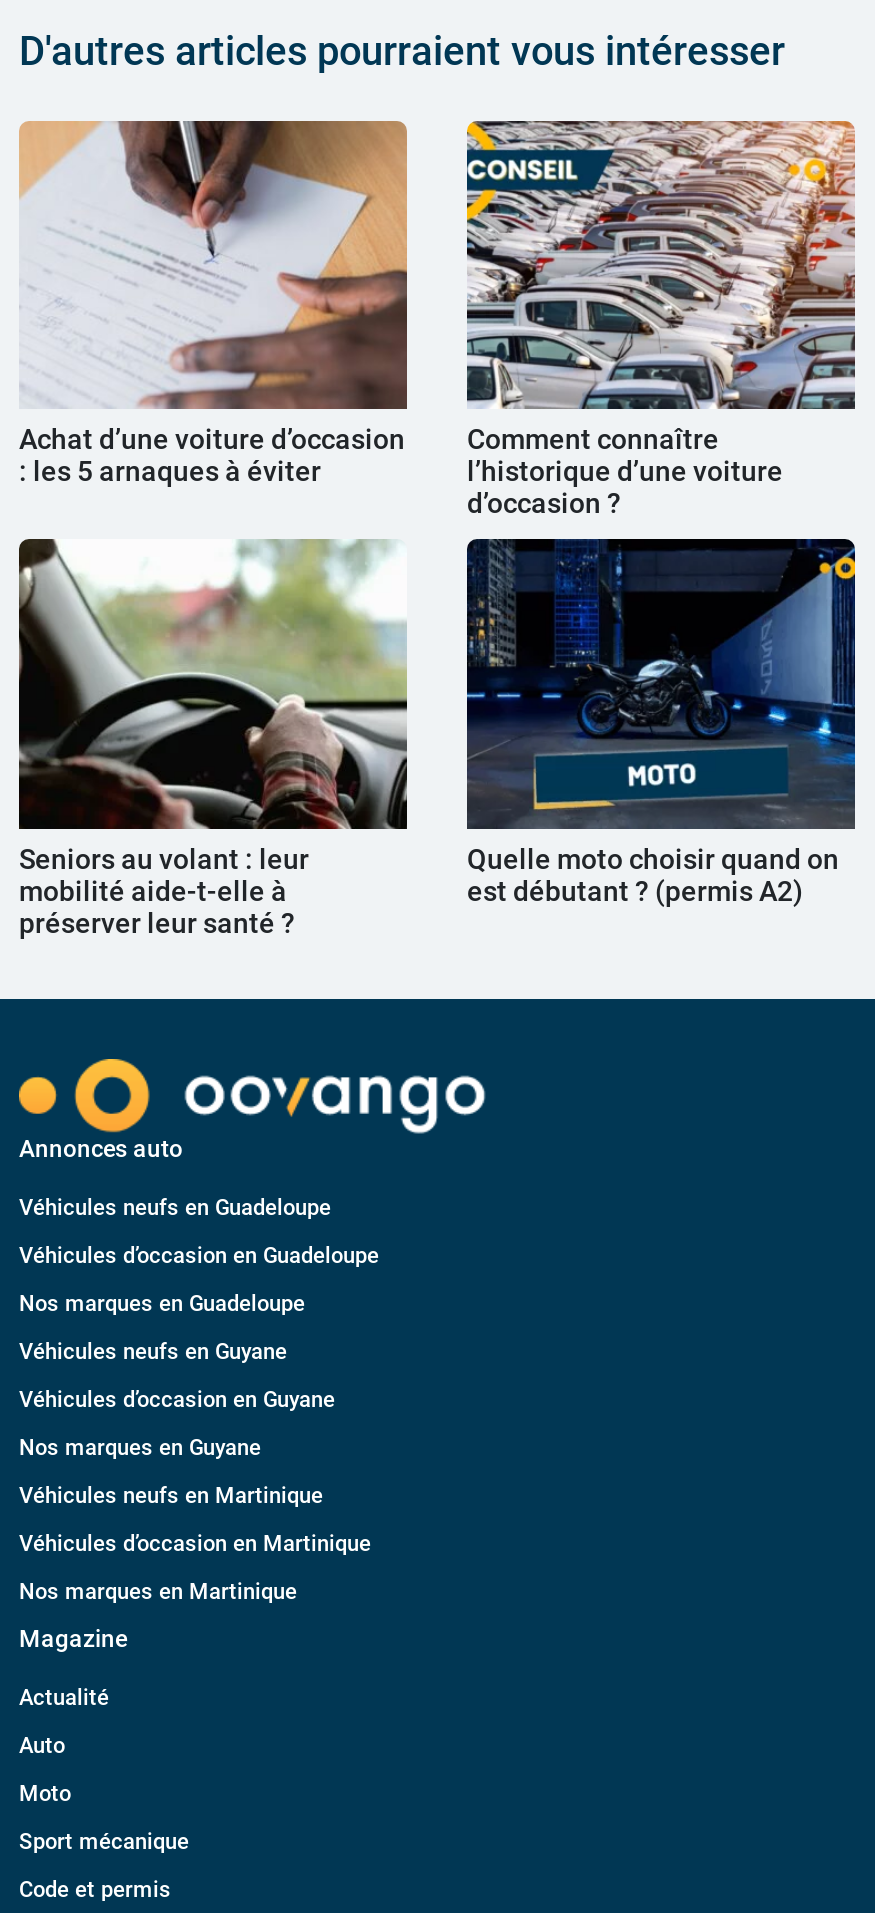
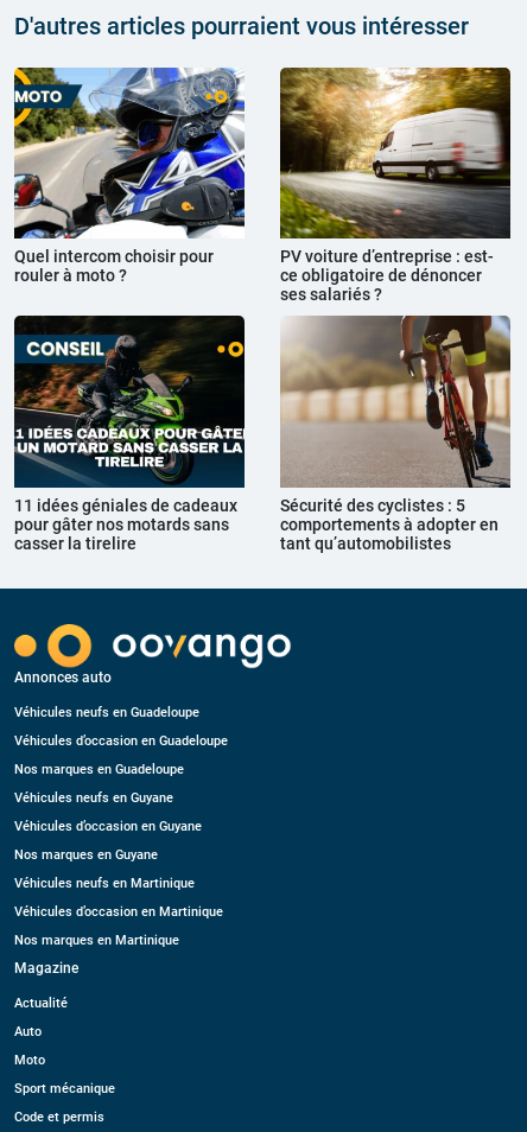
[19,119,409,488] [image] | Achat d’une voiture d’occasion | : les 5 arnaques à éviter -> [13,66,246,285] [image] | Quel intercom choisir pour | rouler à moto ?
[465,119,857,520] [image] | Comment connaître | l’historique d’une voiture | d’occasion ? -> [279,66,512,304] [image] | PV voiture d’entreprise : est- | ce obligatoire de dénoncer | ses salariés ?
[17,539,409,939] [image] | Seniors au volant : leur | mobilité aide-t-elle à | préserver leur santé ? -> [13,314,246,553] [image] | 11 idées géniales de cadeaux | pour gâter nos motards sans | casser la tirelire
[465,537,857,907] [image] | Quelle moto choisir quand on | est débutant ? (permis A2) -> [280,314,512,553] [image] | Sécurité des cyclistes : 5 | comportements à adopter en | tant qu’automobilistes

